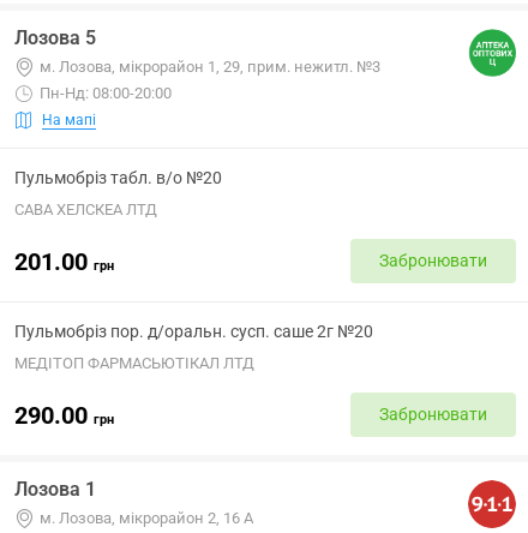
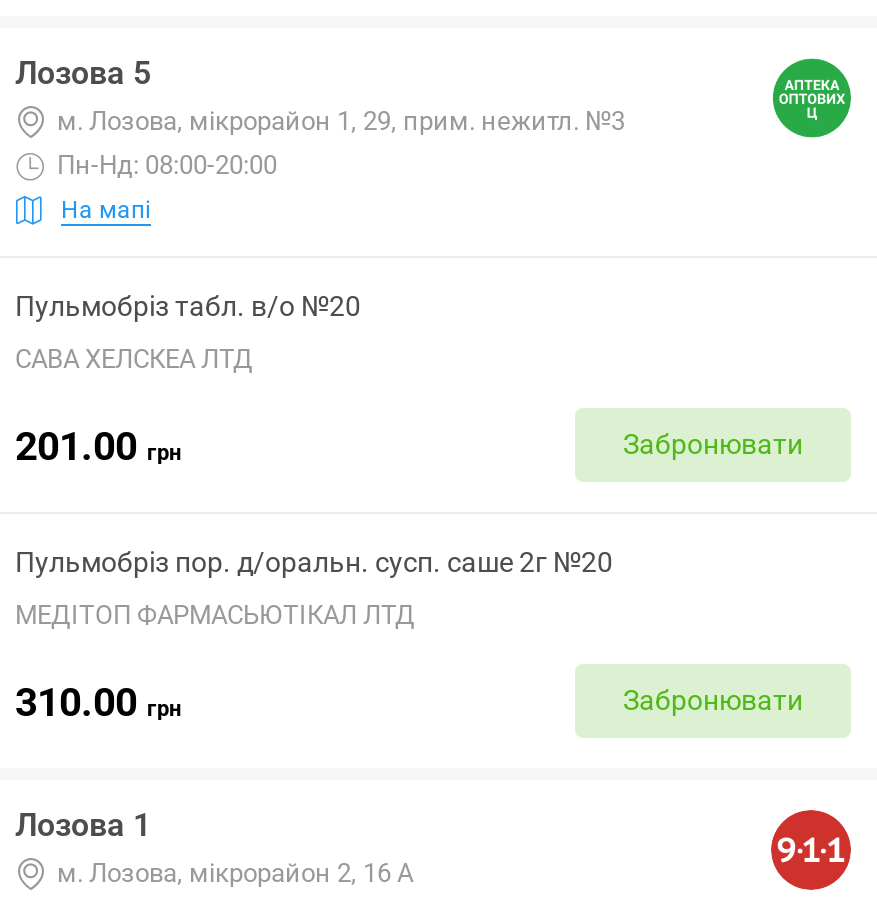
[14,400,114,429] 290.00 грн -> [15,677,181,725] 310.00 грн

